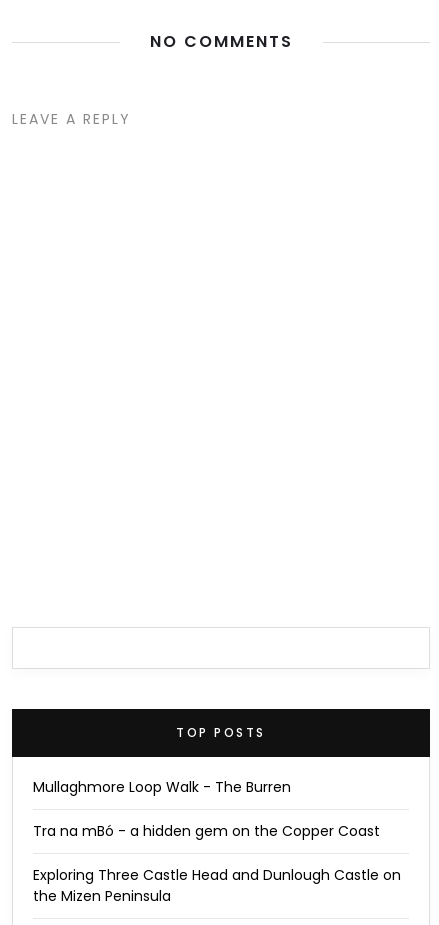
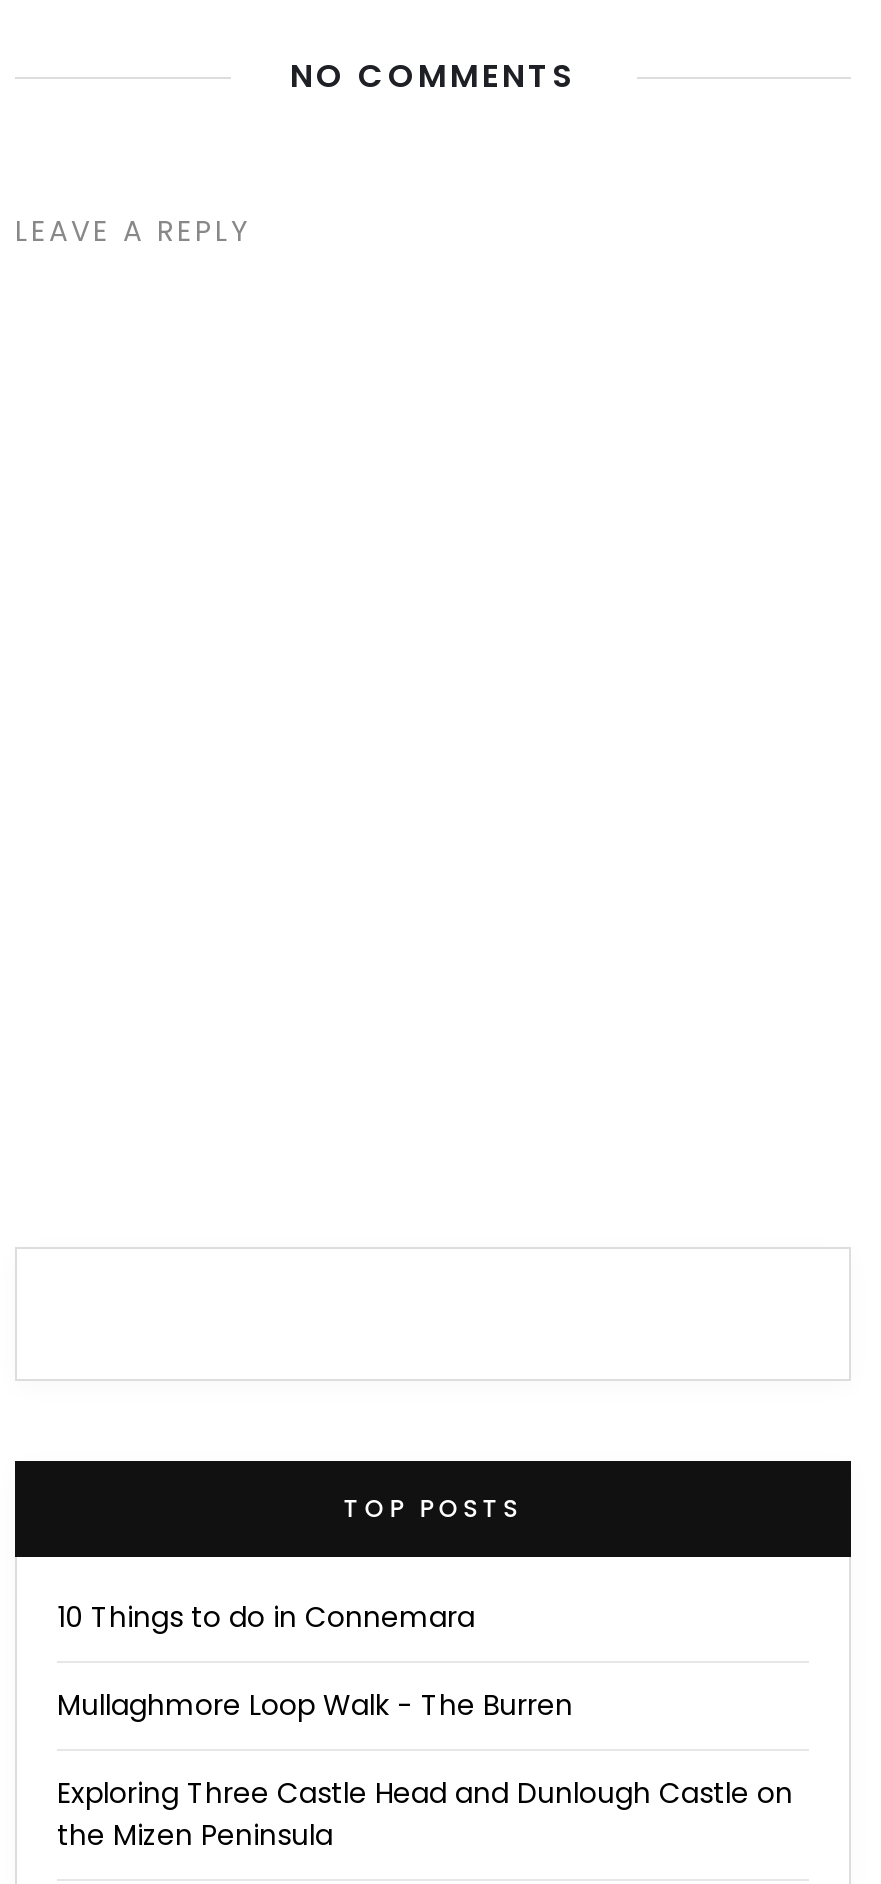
none -> [57,1598,475,1638] 10 Things to do in Connemara
moved [33,777,291,797] -> [57,1686,573,1726]: Mullaghmore Loop Walk - The Burren
[33,821,380,841] Tra na mBó - a hidden gem on the Copper Coast -> none

